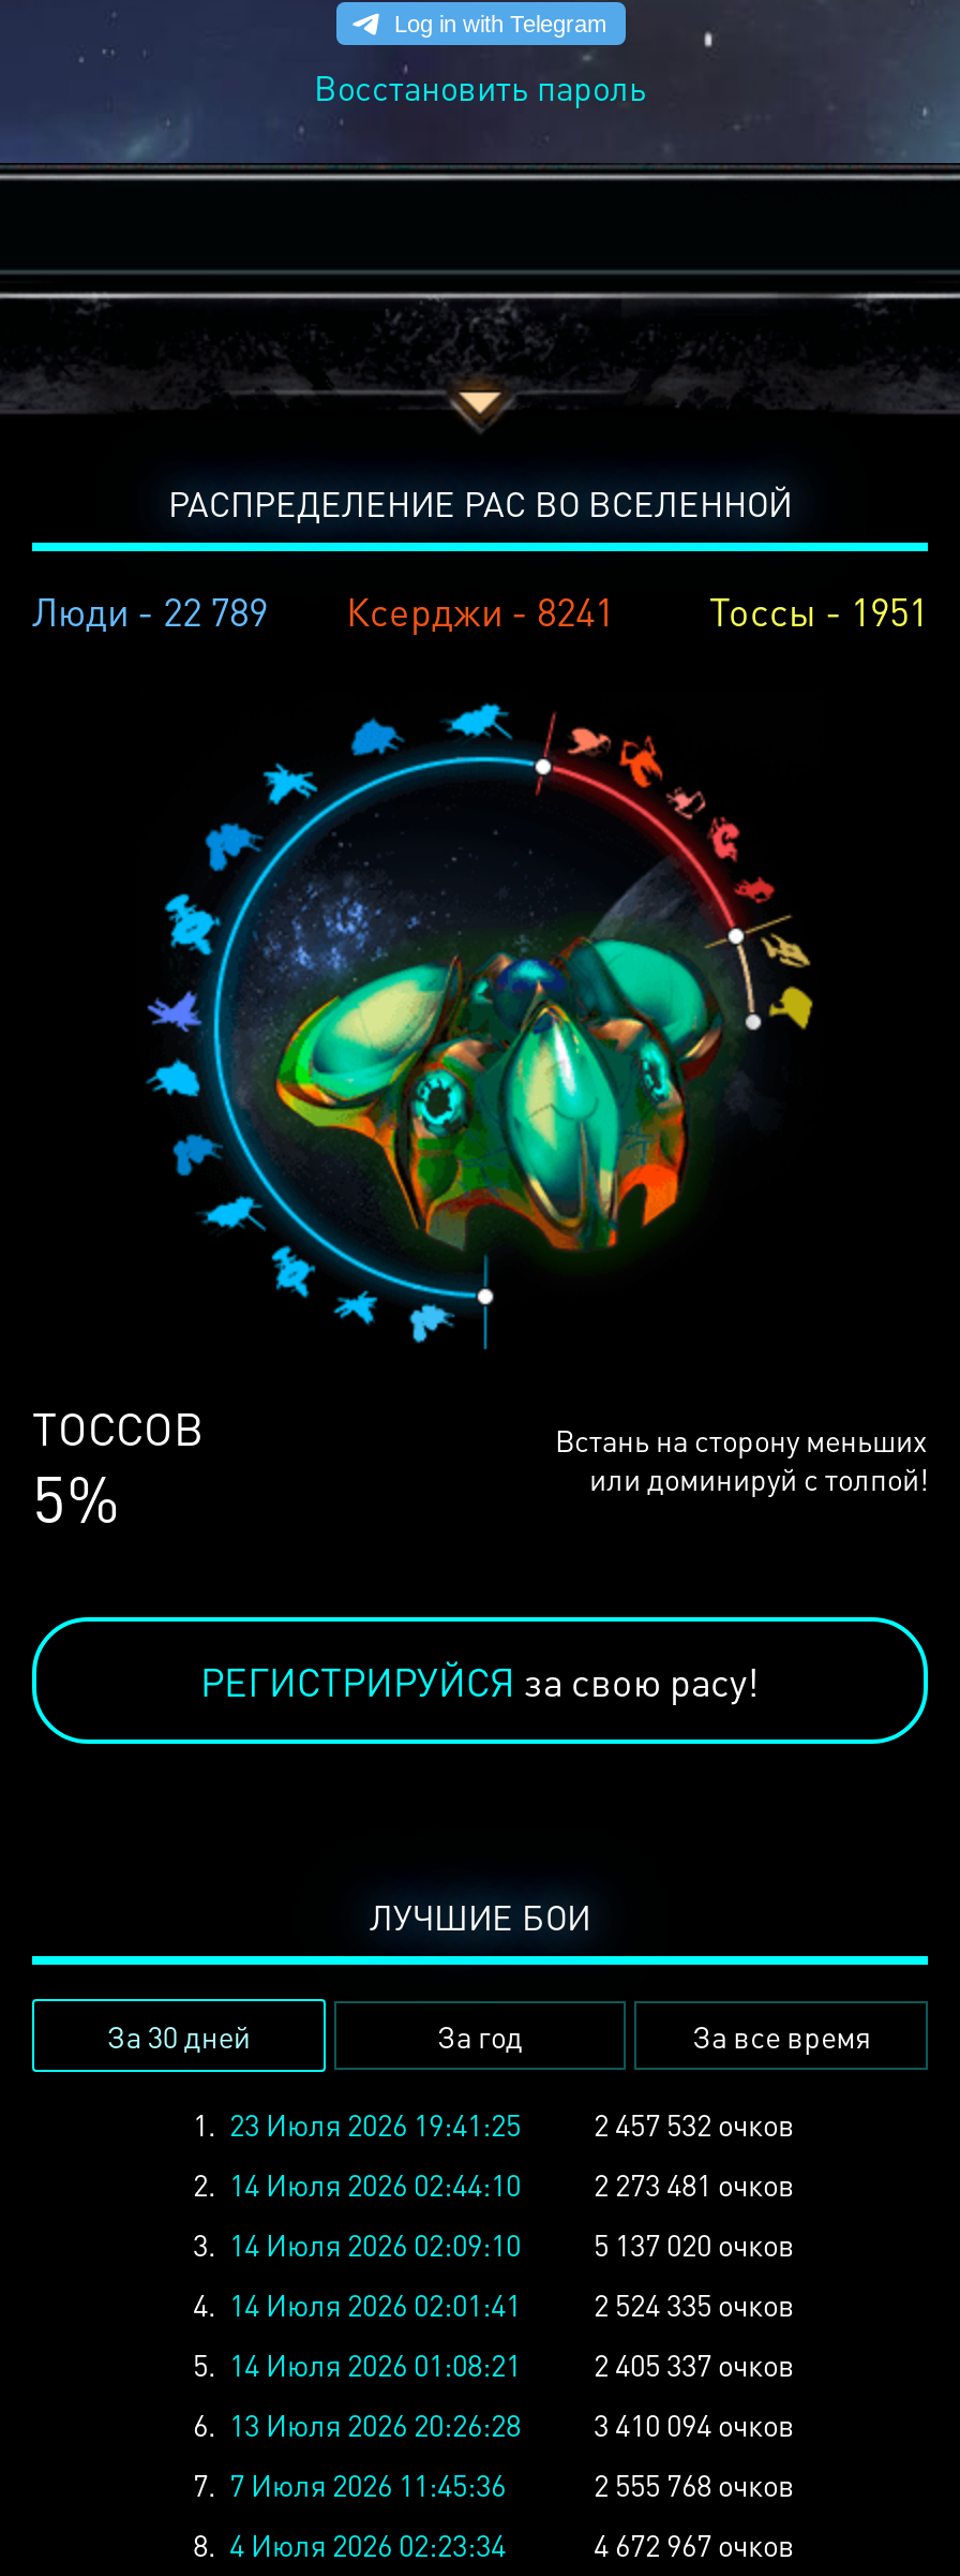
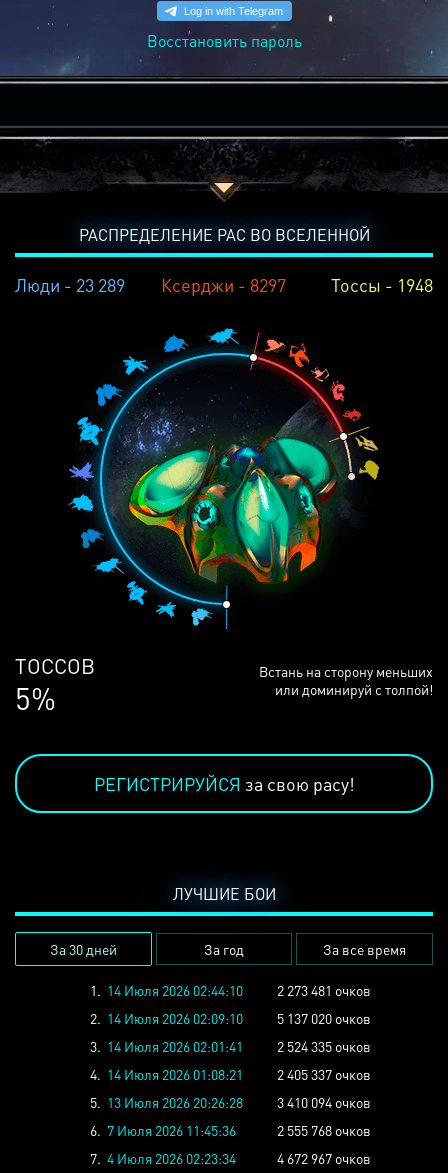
[32,586,268,635] Люди - 22 789 -> [15,273,125,296] Люди - 23 289
[346,586,614,635] Ксерджи - 8241 -> [161,273,286,296] Ксерджи - 8297
[709,586,928,635] Тоссы - 1951 -> [331,273,433,296] Тоссы - 1948
[193,2104,795,2203] 1. 23 Июля 2026 19:41:25 | 2 457 532 очков | 2. 14 Июля 2026 02:44:10 -> [90,981,243,999] 1. 14 Июля 2026 02:44:10
[193,2224,795,2263] 3. 14 Июля 2026 02:09:10 5 137 020 очков -> [90,1009,371,1027] 2. 14 Июля 2026 02:09:10 5 137 020 очков
[193,2284,795,2323] 4. 14 Июля 2026 02:01:41 2 524 335 очков -> [90,1037,371,1055] 3. 14 Июля 2026 02:01:41 2 524 335 очков
[193,2344,795,2383] 5. 14 Июля 2026 01:08:21 2 405 337 очков -> [90,1065,371,1083] 4. 14 Июля 2026 01:08:21 2 405 337 очков
[193,2404,795,2443] 6. 13 Июля 2026 20:26:28 3 410 094 очков -> [90,1093,371,1111] 5. 13 Июля 2026 20:26:28 3 410 094 очков
[193,2464,506,2503] 7. 7 Июля 2026 11:45:36 -> [90,1121,236,1139] 6. 7 Июля 2026 11:45:36
[193,2525,506,2563] 8. 4 Июля 2026 02:23:34 -> [90,1149,236,1167] 7. 4 Июля 2026 02:23:34

